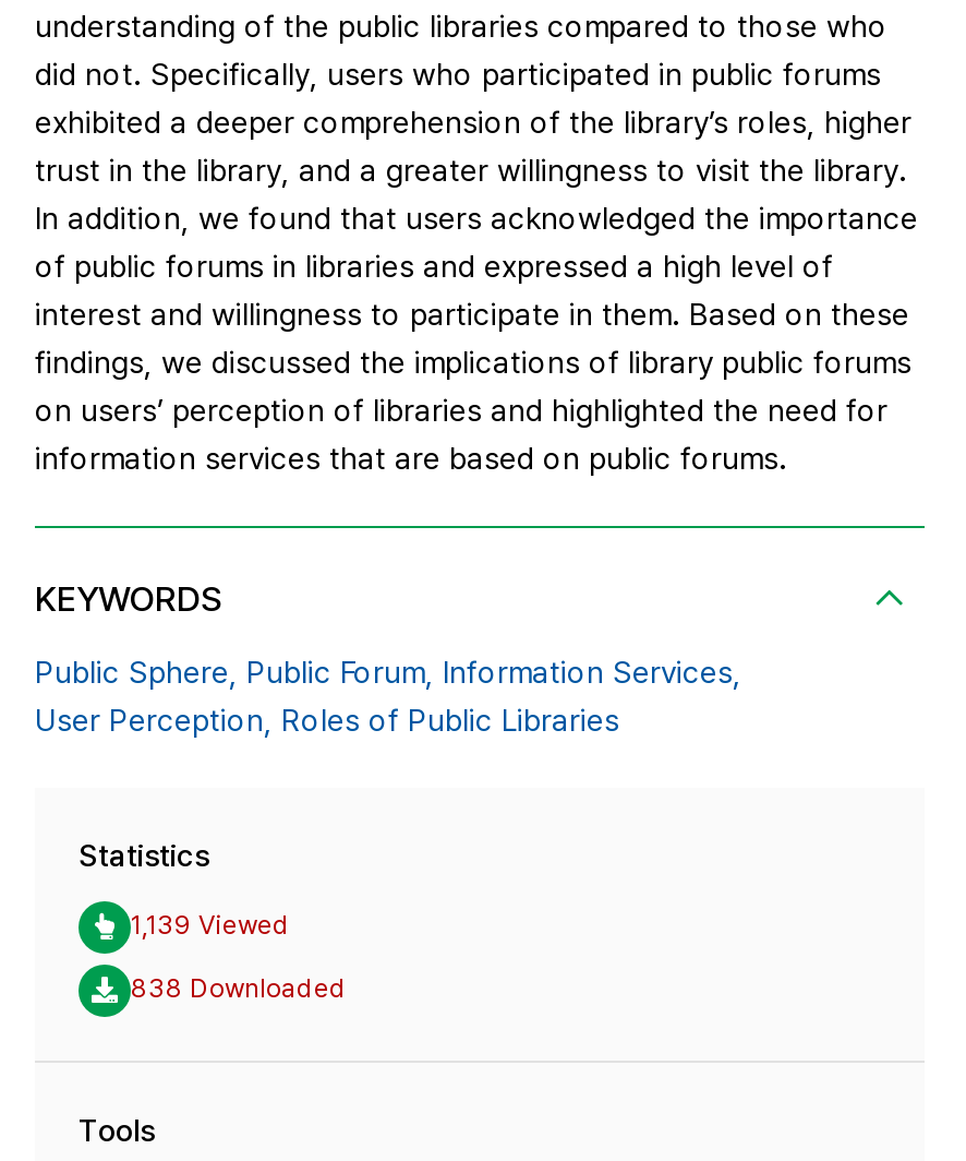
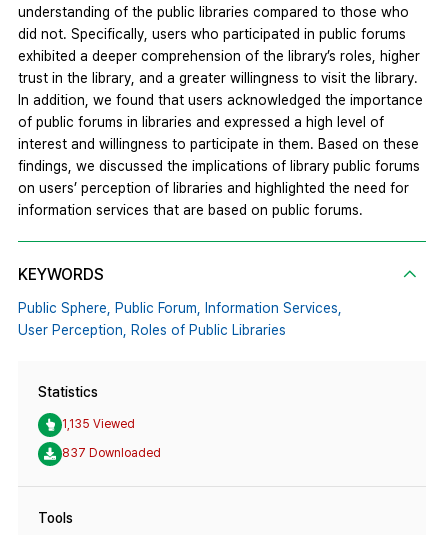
[131,911,290,942] 1,139 Viewed -> [62,417,135,431] 1,135 Viewed
[131,974,347,1005] 838 Downloaded -> [62,446,161,460] 837 Downloaded

